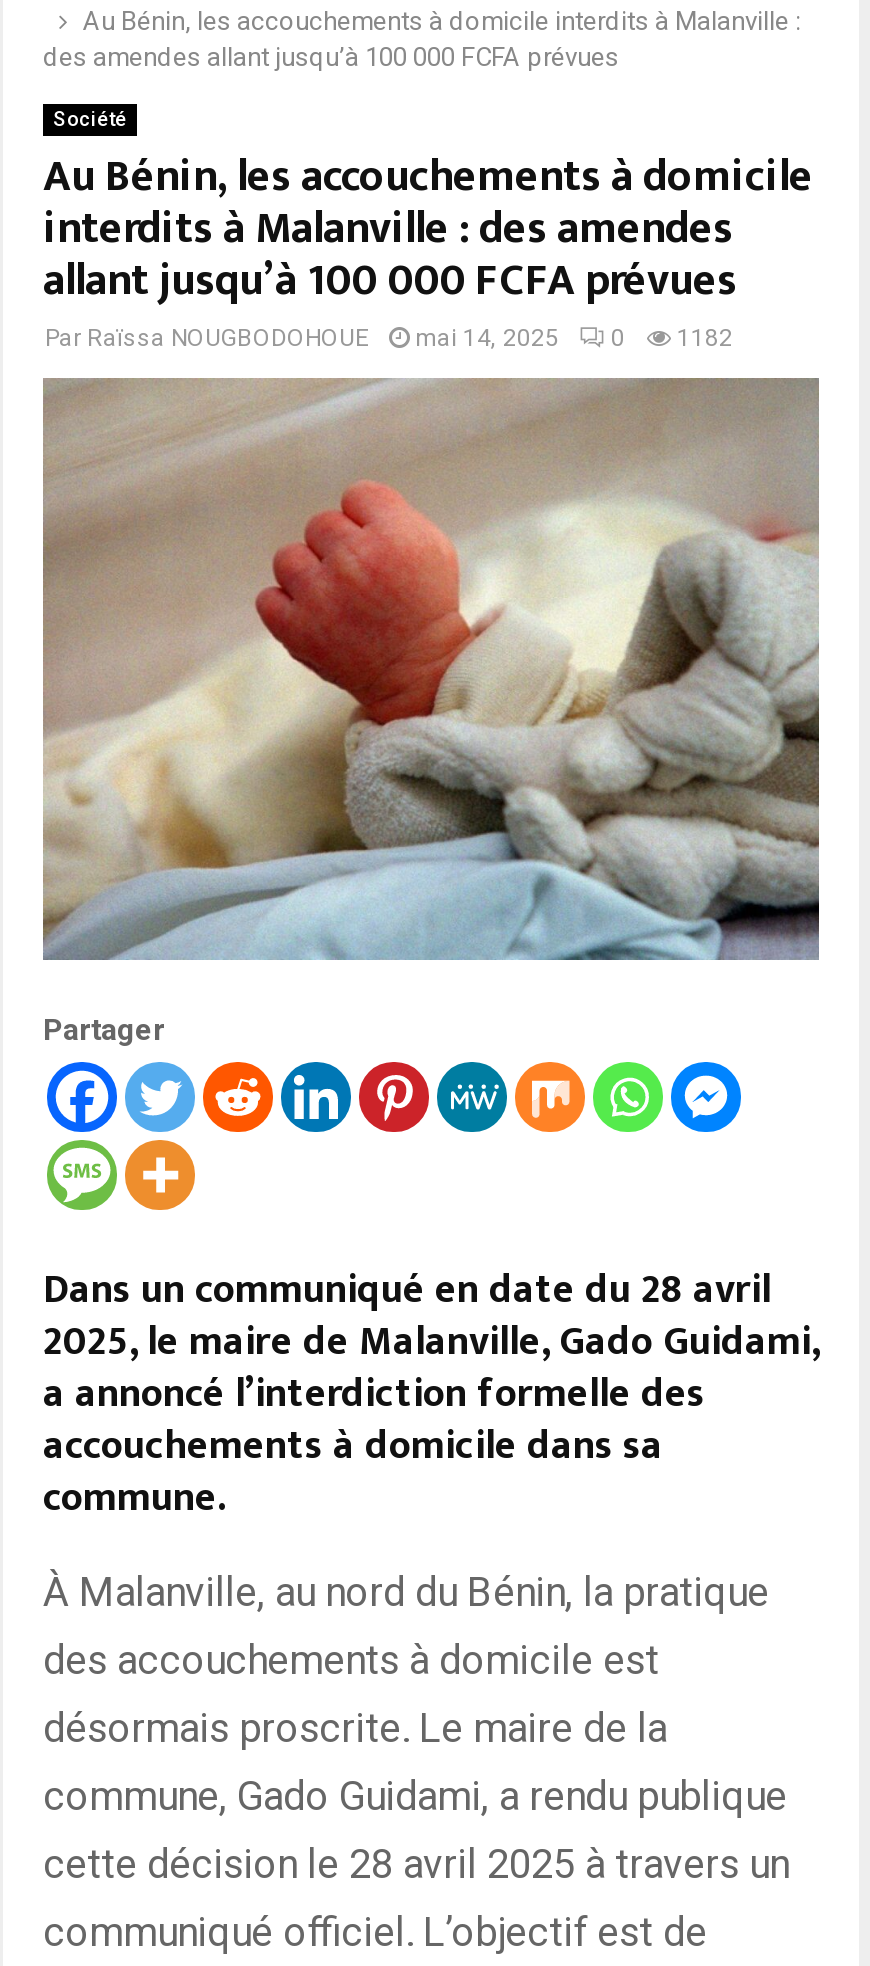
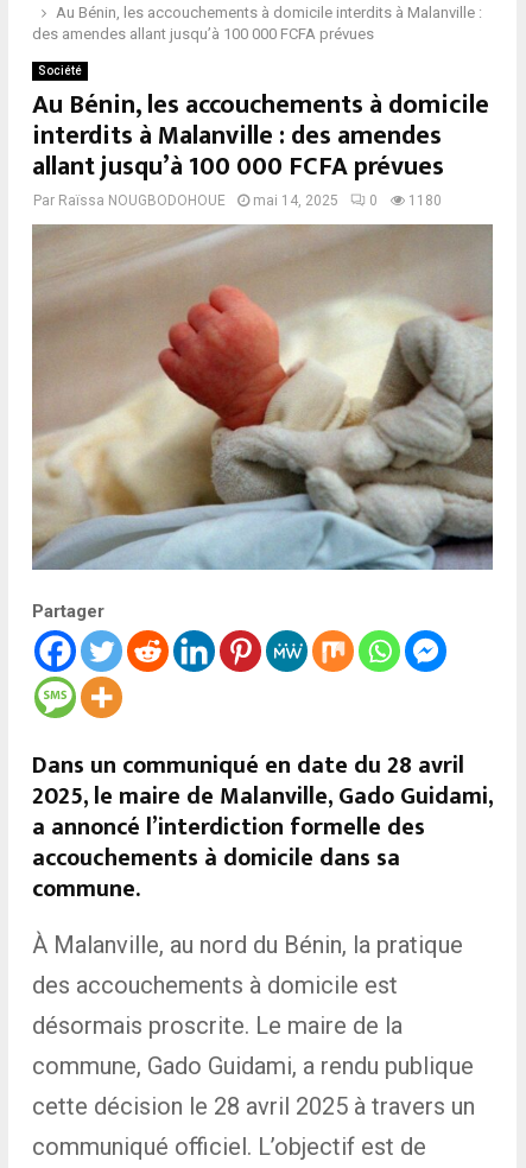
[45,324,733,352] Par Raïssa NOUGBODOHOUE mai 14, 2025 0 1182 -> [33,192,442,209] Par Raïssa NOUGBODOHOUE mai 14, 2025 0 1180

